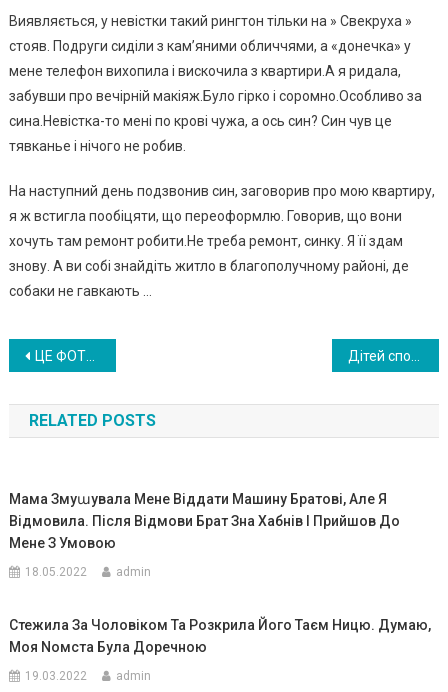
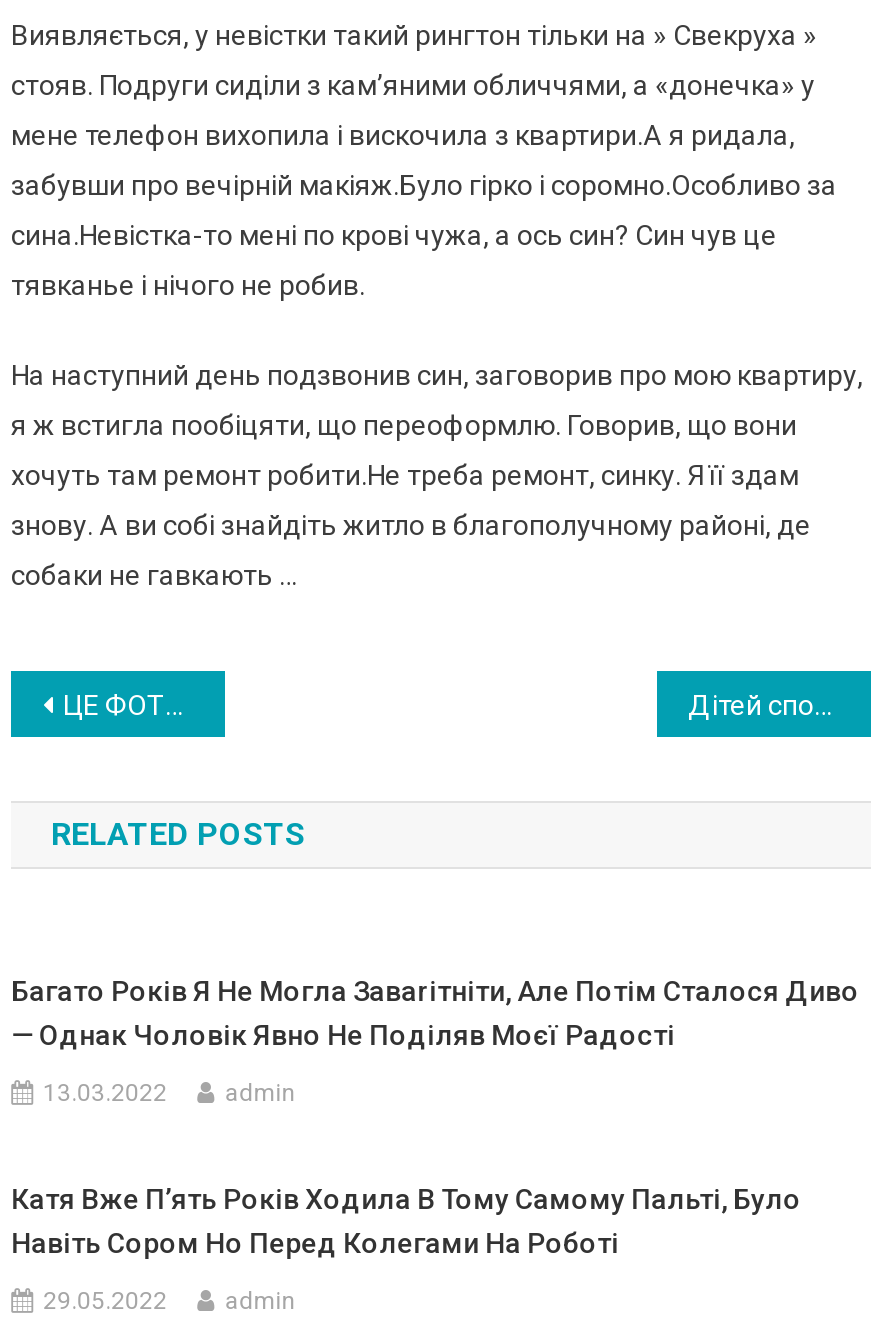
[9,491,400,551] Мама Змуաувала Мене Віддати Машину Братові, Але Я | Відмовила. Після Відмови Брат Зна Хабнів І Прийшов До | Мене З Умовою -> [11,975,859,1051] Багато Років Я Не Могла Заваrітніти, Але Потім Сталося Диво | — Однак Чоловік Явно Не Поділяв Моєї Радості
[25,565,87,579] 18.05.2022 -> [43,1079,167,1107] 13.03.2022
[9,617,431,655] Стежила За Чоловіком Та Розкрила Його Таєм Ницю. Думаю, | Моя Nомста Була Доречною -> [11,1183,801,1259] Катя Вже П’ять Років Ходила В Тому Самому Пальті, Було | Навіть Сором Но Перед Колегами На Роботі
[25,669,87,683] 19.03.2022 -> [43,1287,167,1315] 29.05.2022

